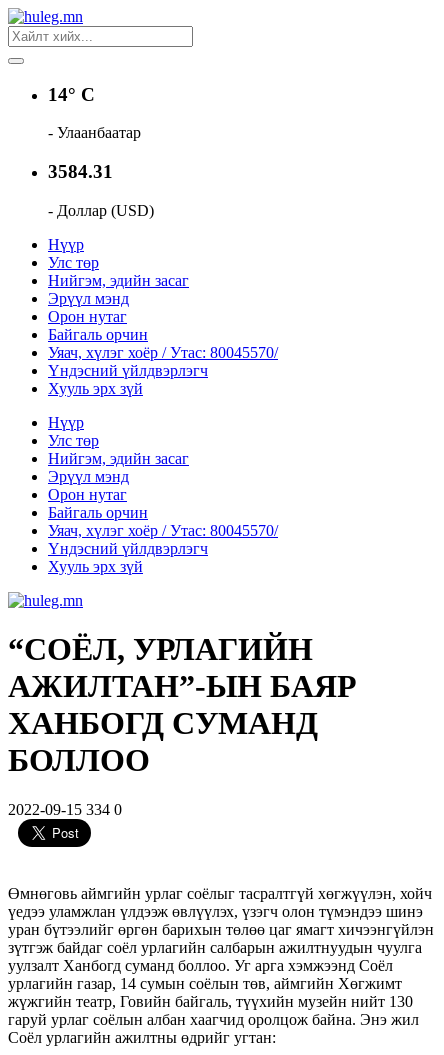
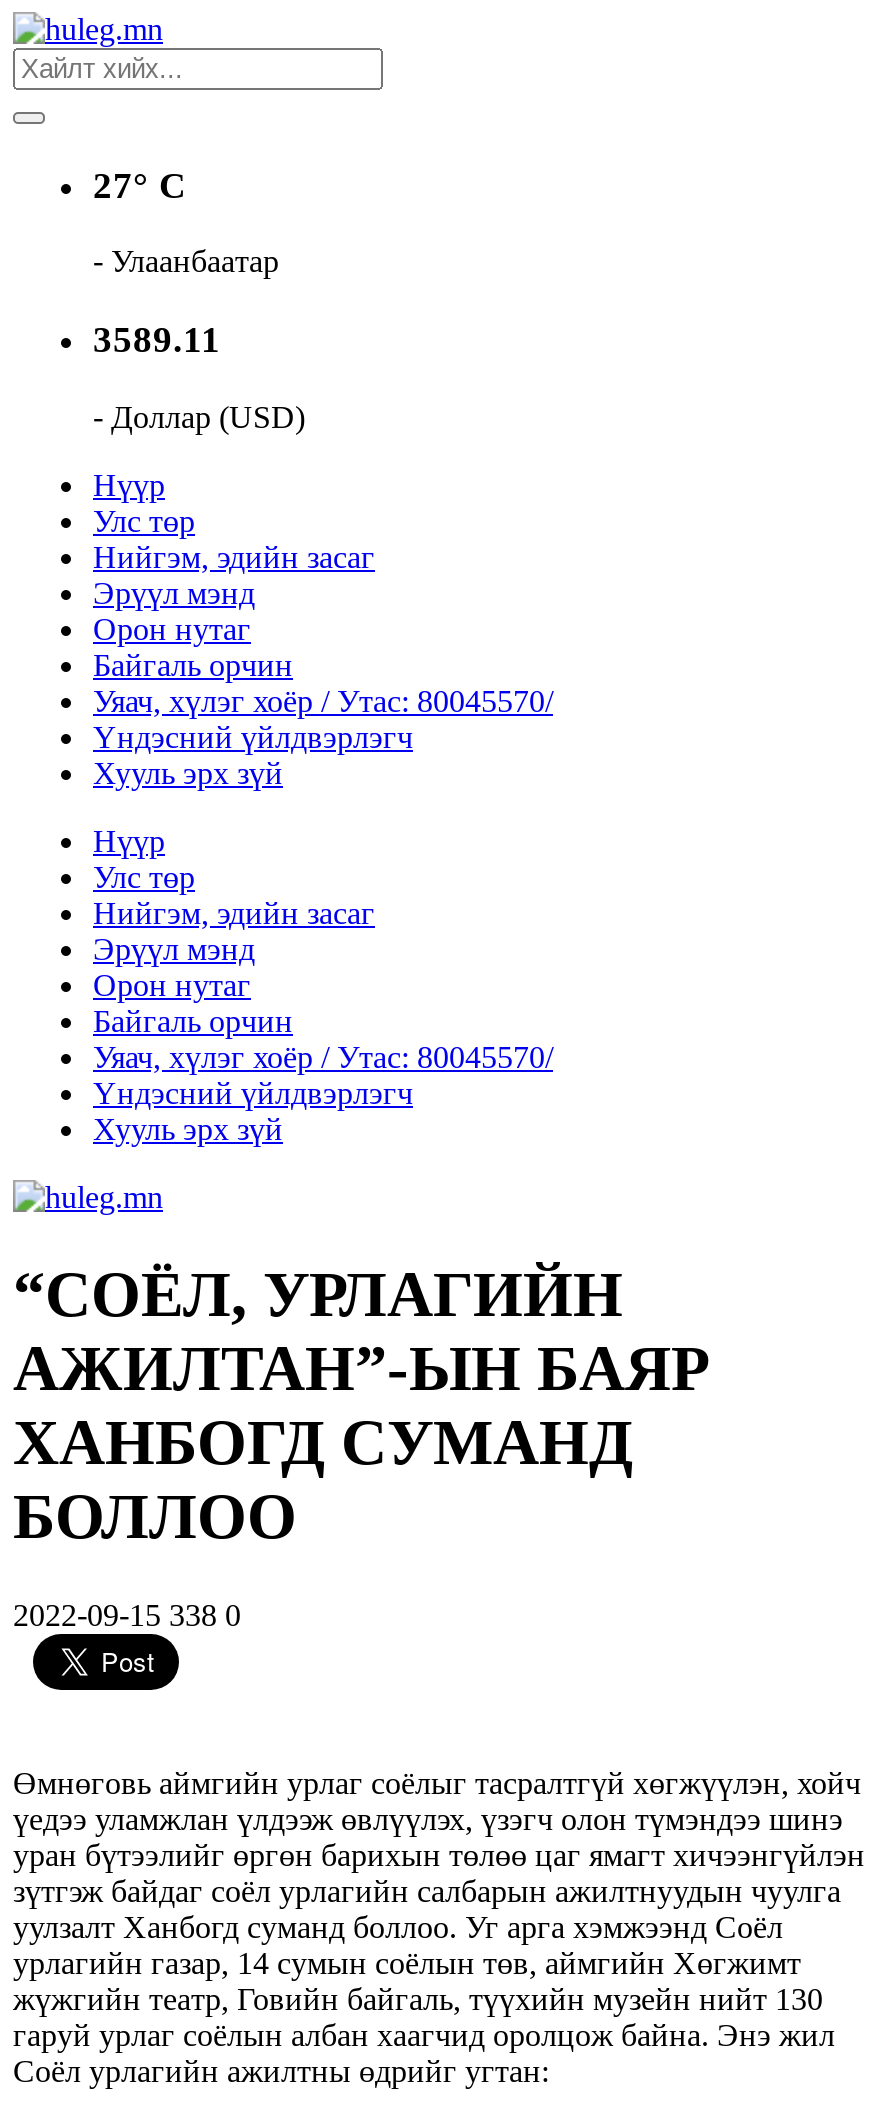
[48,84,95,105] 14° C -> [93,163,187,205] 27° C
[48,161,113,182] 3584.31 -> [93,318,221,360] 3589.11
[8,801,122,818] 2022-09-15 334 0 -> [13,1598,241,1632] 2022-09-15 338 0

